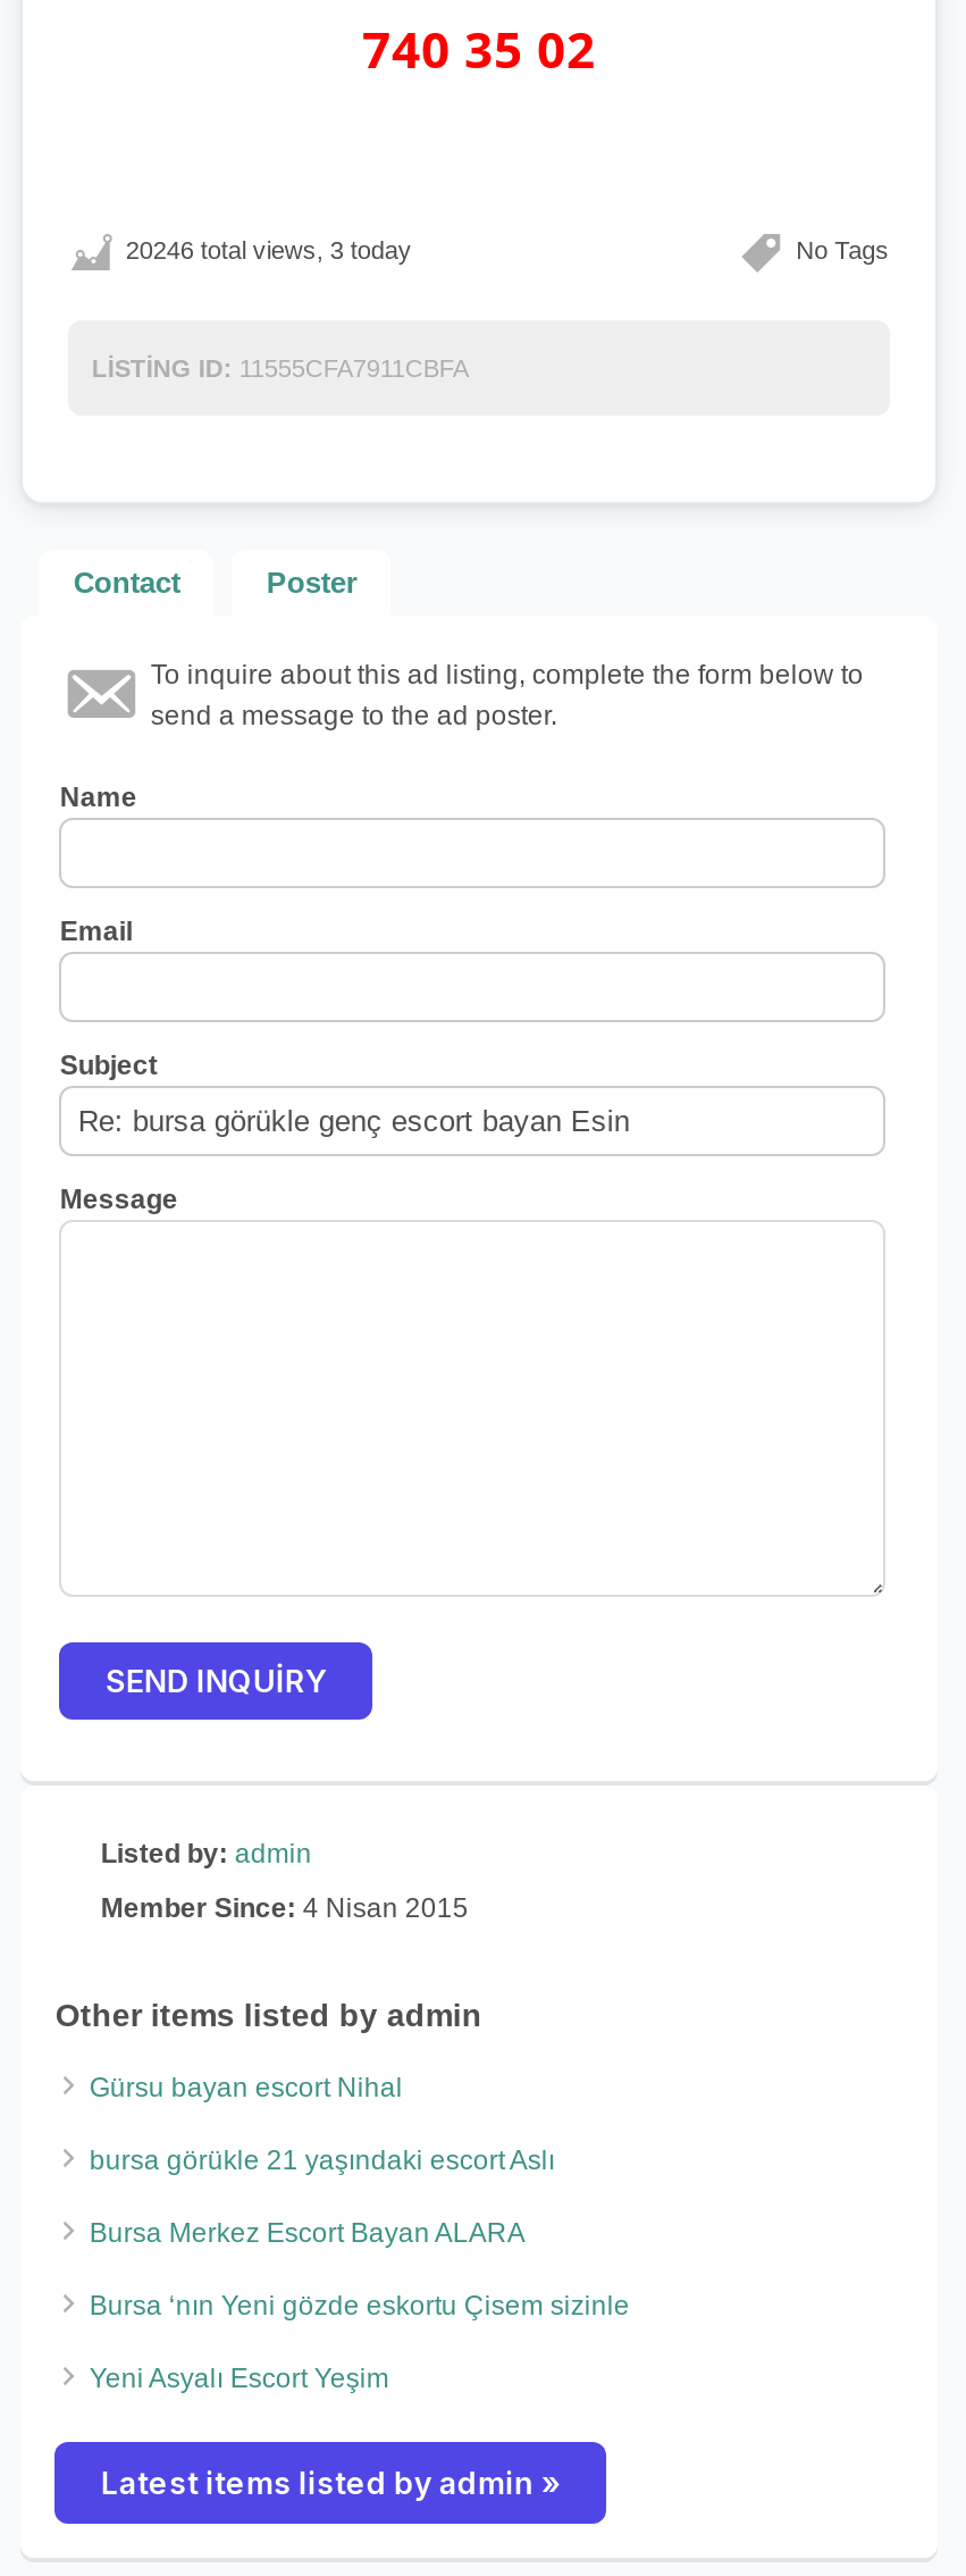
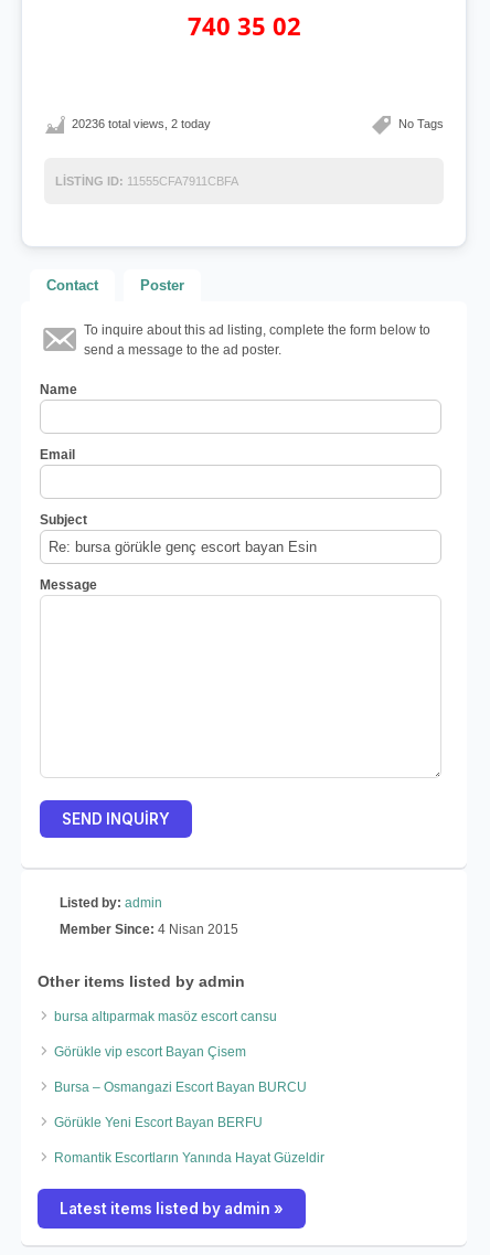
[126,236,412,263] 20246 total views, 3 today -> [72,117,211,130] 20236 total views, 2 today
[89,2071,403,2103] Gürsu bayan escort Nihal -> [55,1009,277,1024] bursa altıparmak masöz escort cansu
[89,2144,555,2176] bursa görükle 21 yaşındaki escort Aslı -> [55,1044,247,1060] Görükle vip escort Bayan Çisem
[89,2217,525,2249] Bursa Merkez Escort Bayan ALARA -> [55,1079,307,1095] Bursa – Osmangazi Escort Bayan BURCU
[89,2290,630,2321] Bursa ‘nın Yeni gözde eskortu Çisem sizinle -> [55,1115,263,1130] Görükle Yeni Escort Bayan BERFU
[89,2362,389,2394] Yeni Asyalı Escort Yeşim -> [55,1150,325,1165] Romantik Escortların Yanında Hayat Güzeldir

